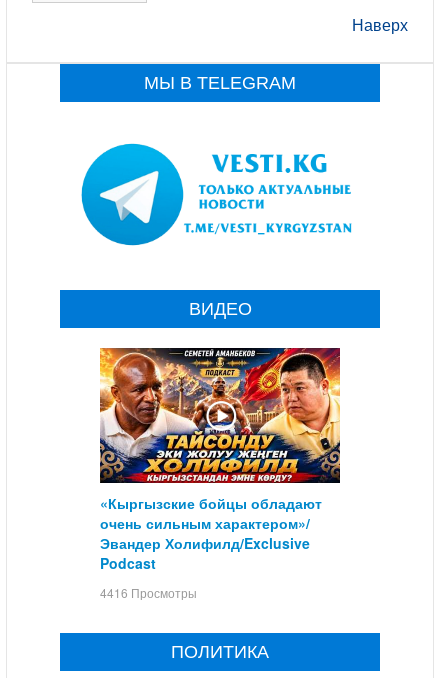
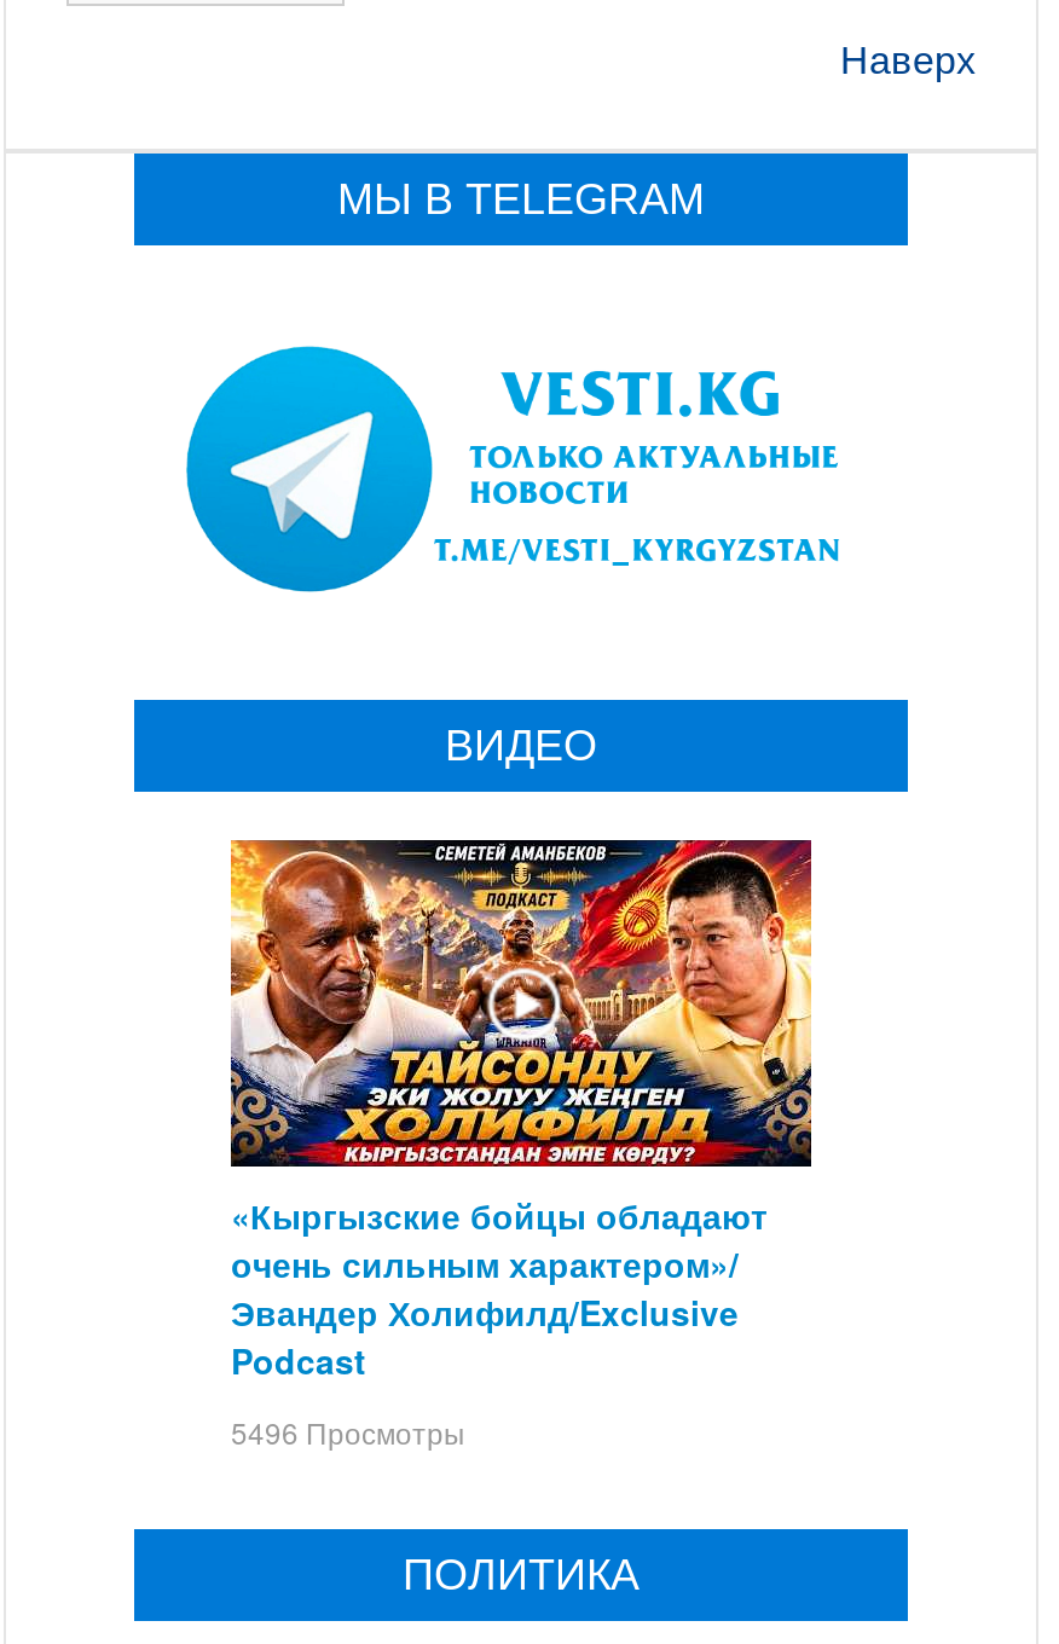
[100,584,197,601] 4416 Просмотры -> [231,1410,465,1451] 5496 Просмотры

